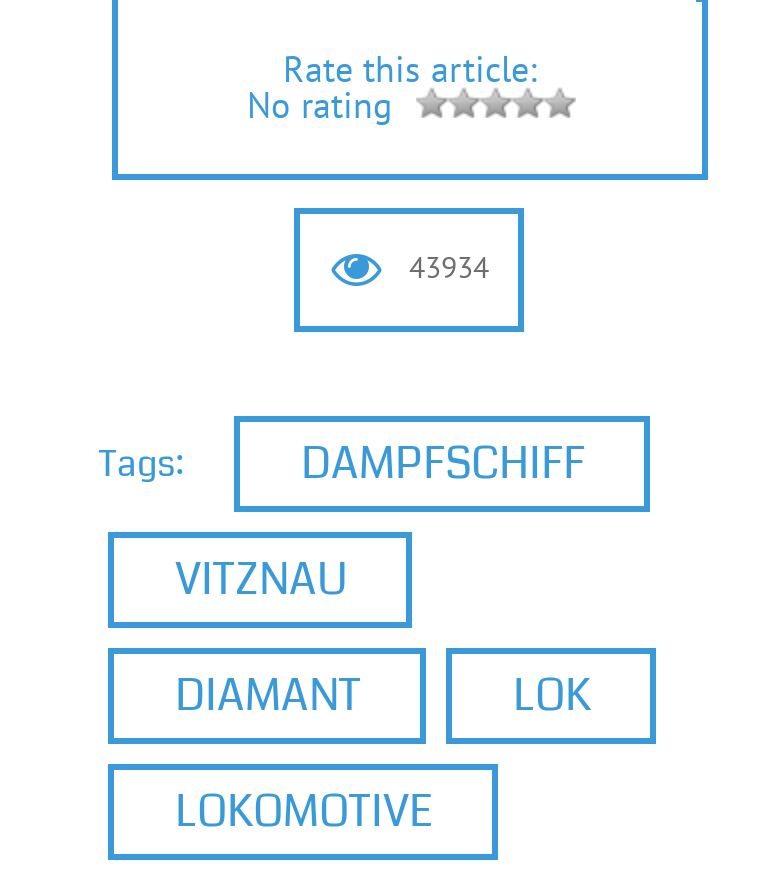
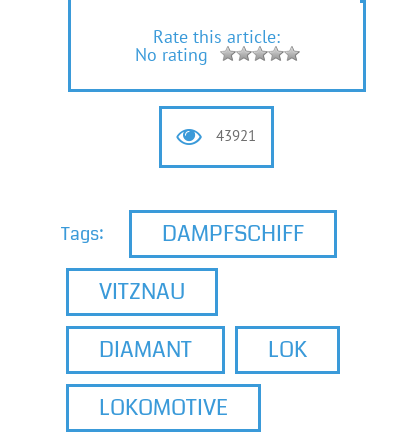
[401,248,489,286] 43934 -> [212,126,256,145] 43921

